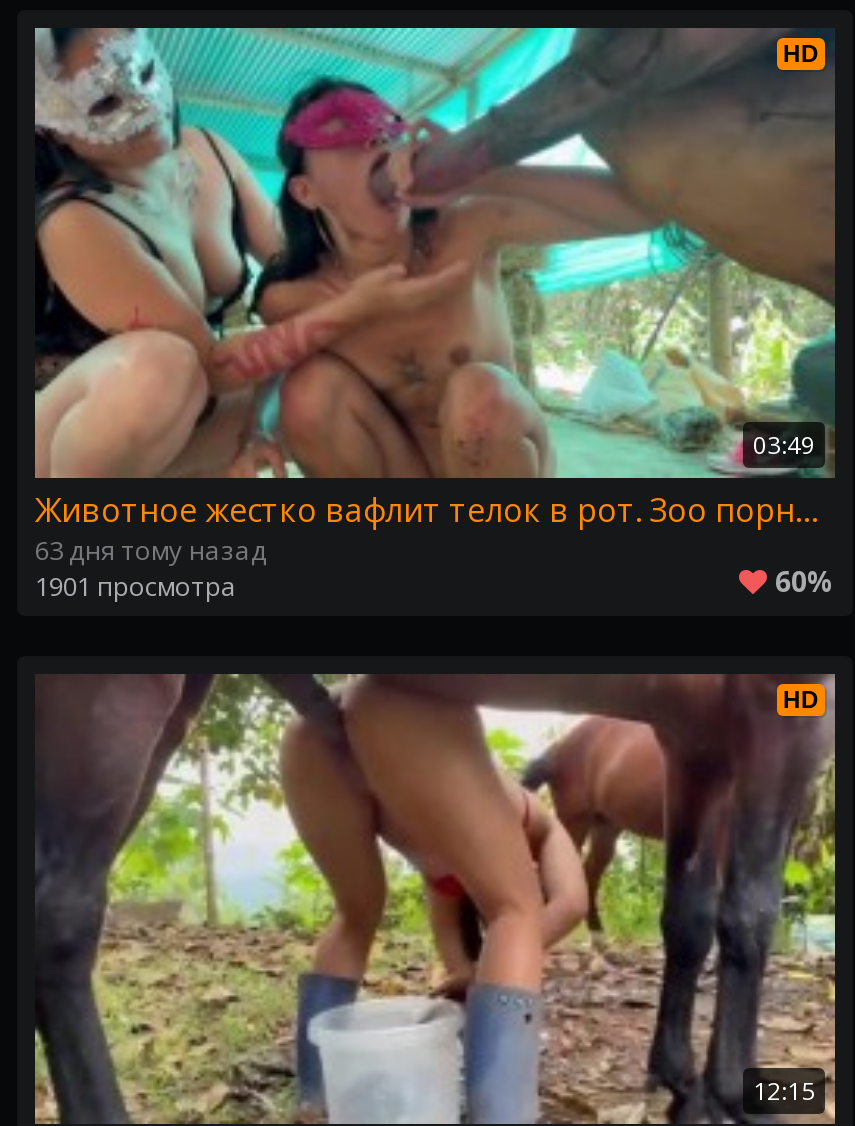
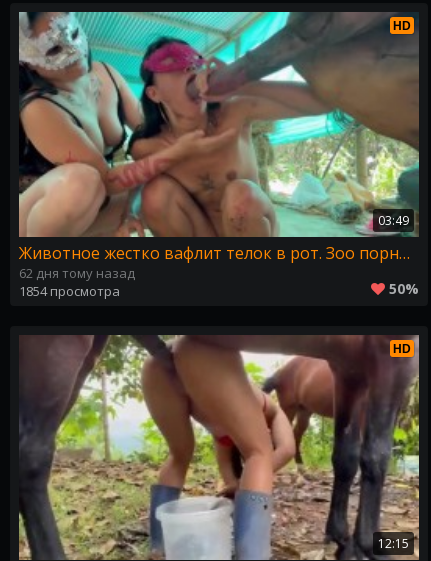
[35,532,267,568] 63 дня тому назад -> [19,264,135,282] 62 дня тому назад
[35,568,237,604] 1901 просмотра -> [19,282,120,300] 1854 просмотра
[775,562,835,600] 60% -> [389,279,419,298] 50%

